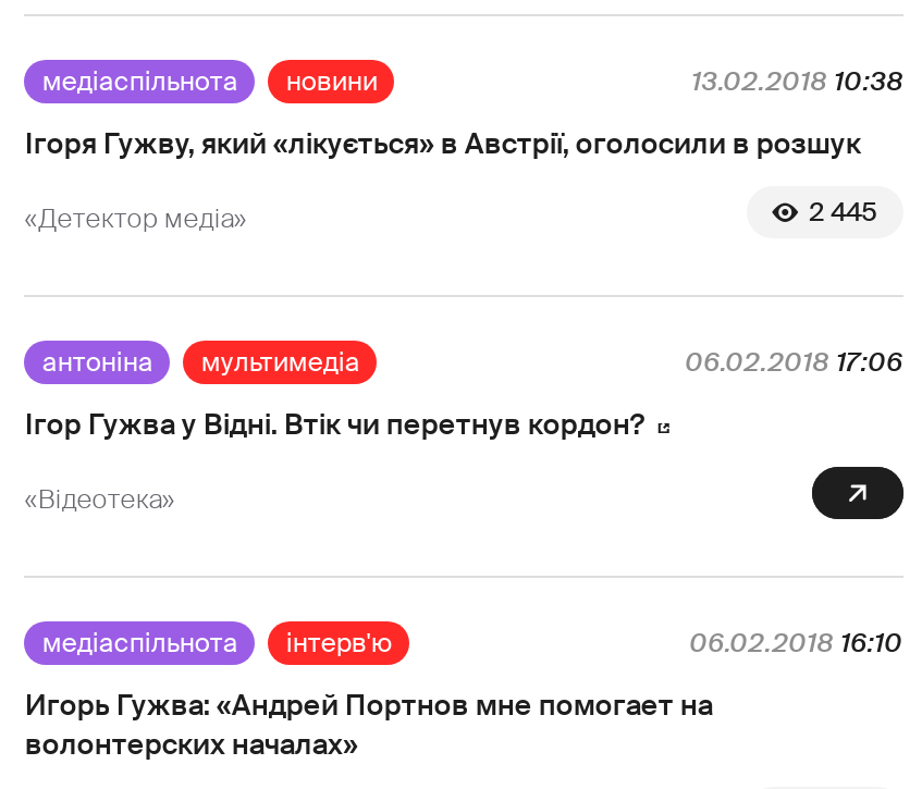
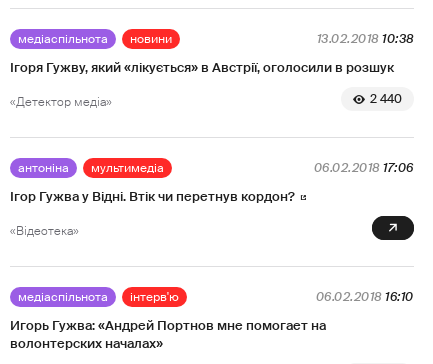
[809,195,876,230] 2 445 -> [370,91,402,107] 2 440

